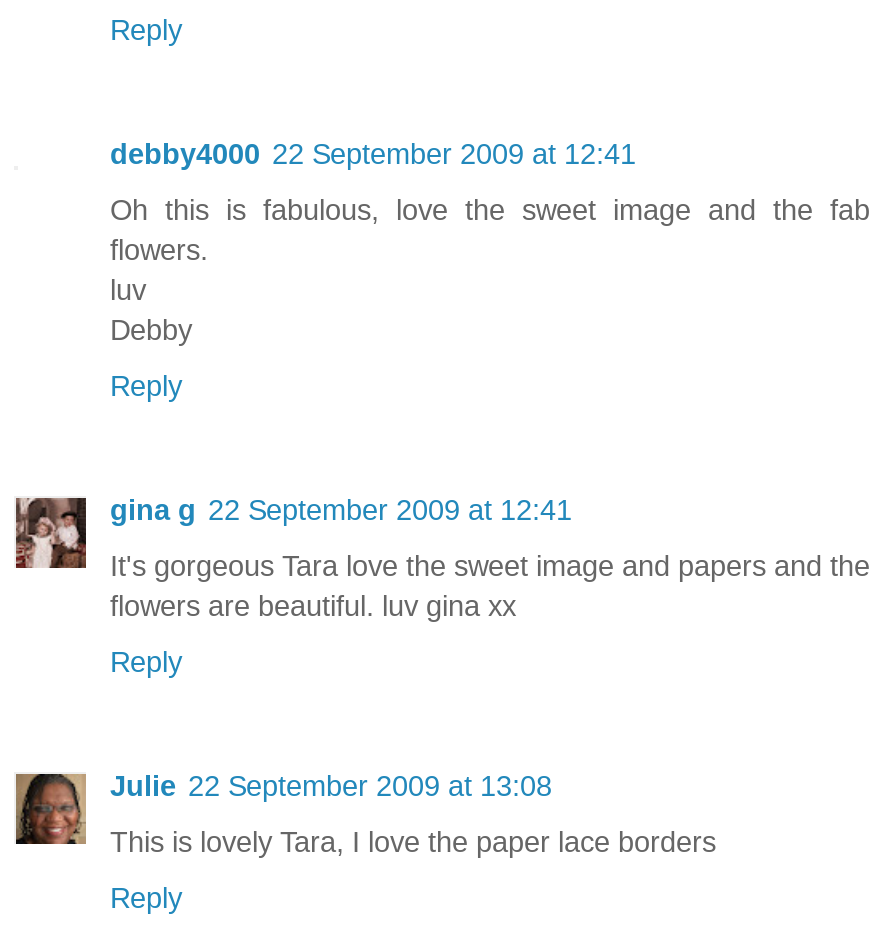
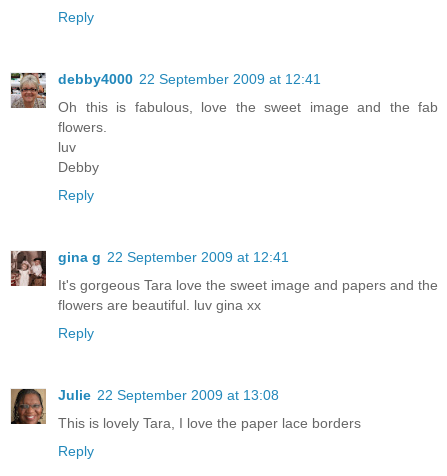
none -> [10,72,47,109] [image]

